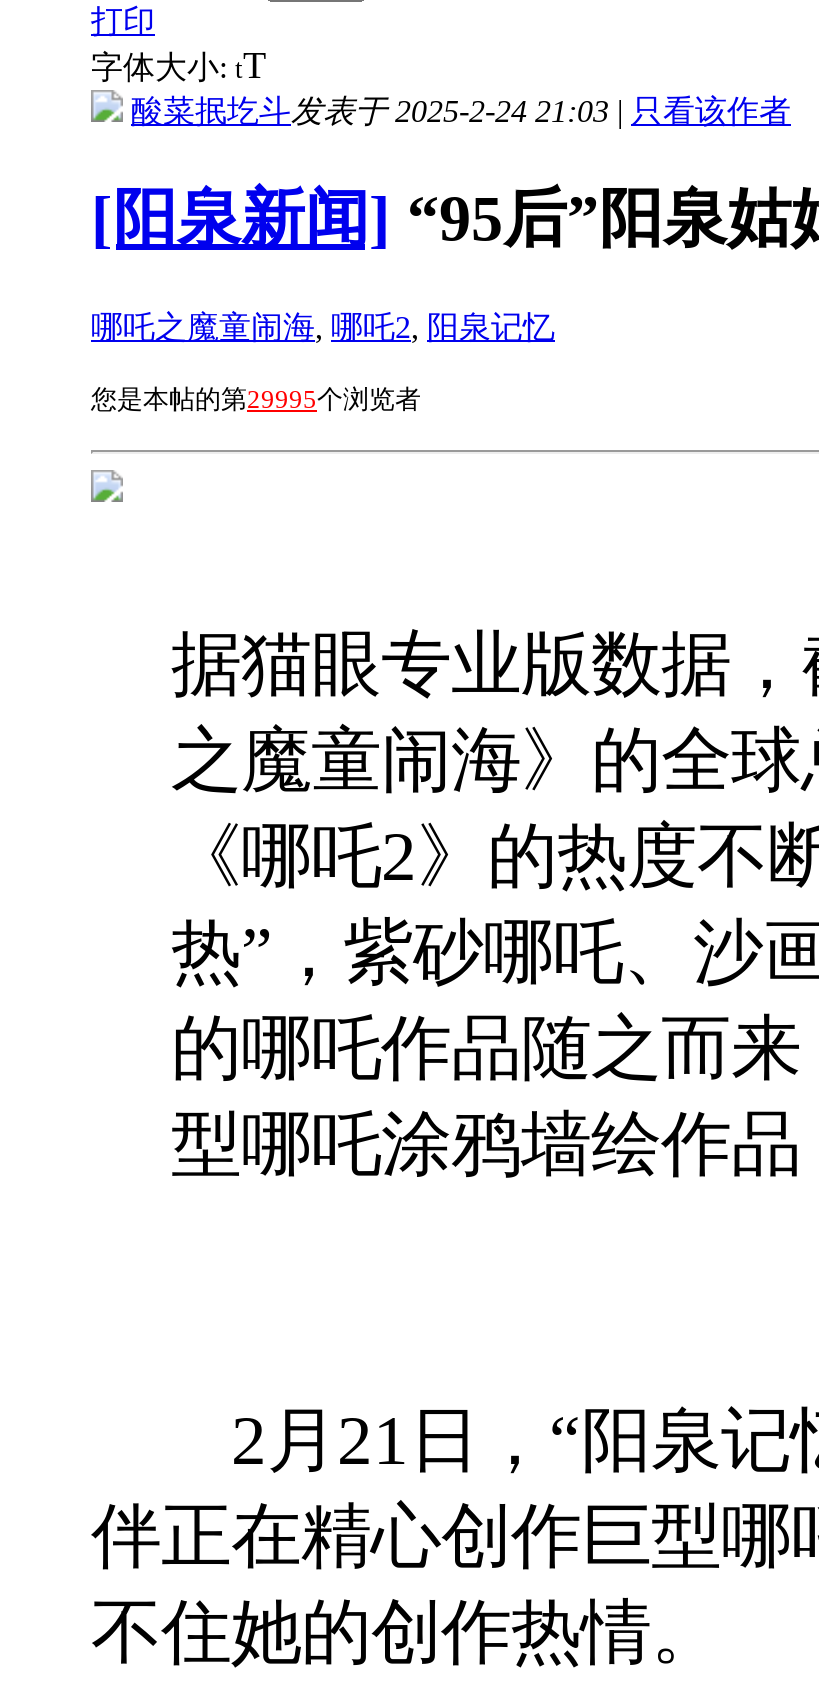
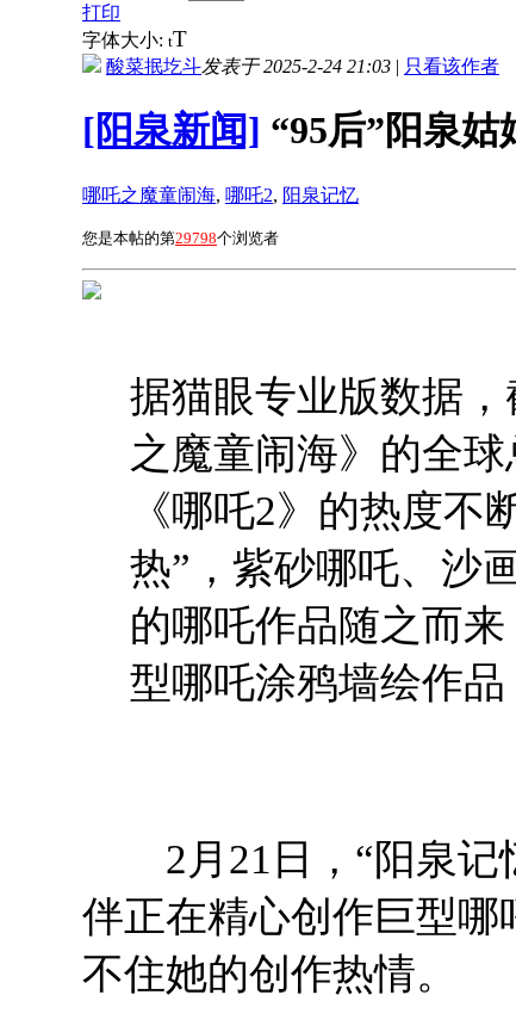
[91,384,421,414] 您是本帖的第29995个浏览者 -> [82,229,279,247] 您是本帖的第29798个浏览者

